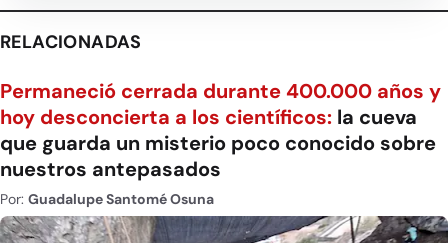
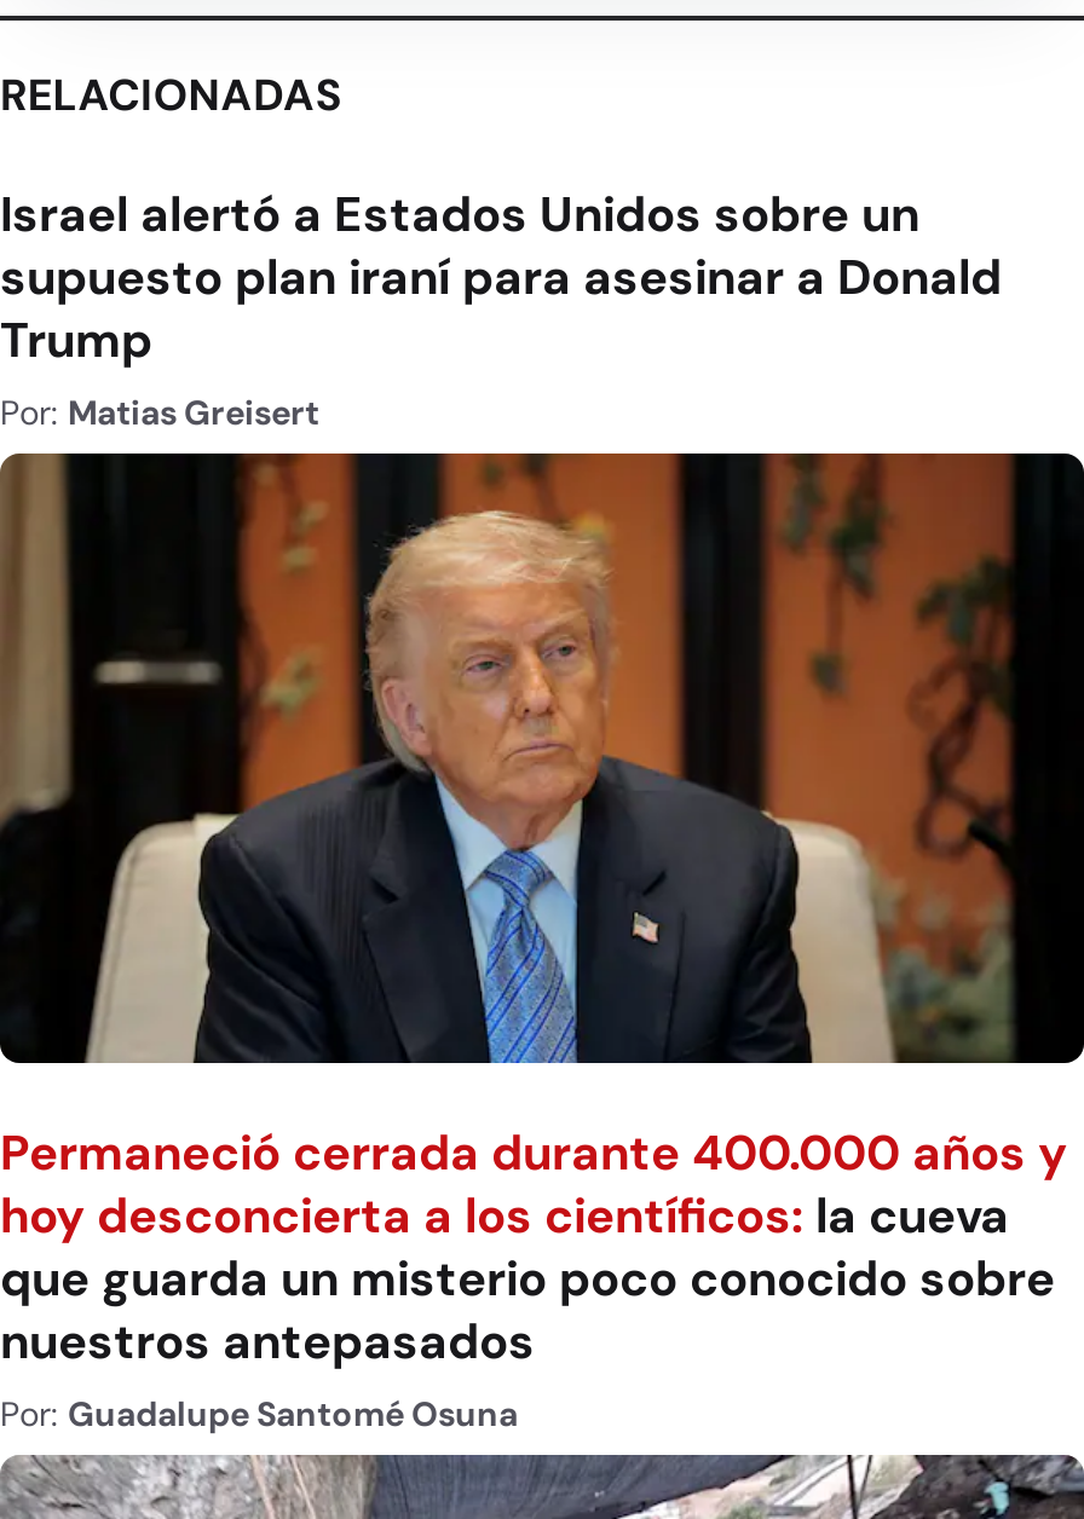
none -> [0,182,1002,433] Israel alertó a Estados Unidos sobre un | supuesto plan iraní para asesinar a Donald | Trump | Por: Matias Greisert
none -> [7,450,1077,1067] [image]

